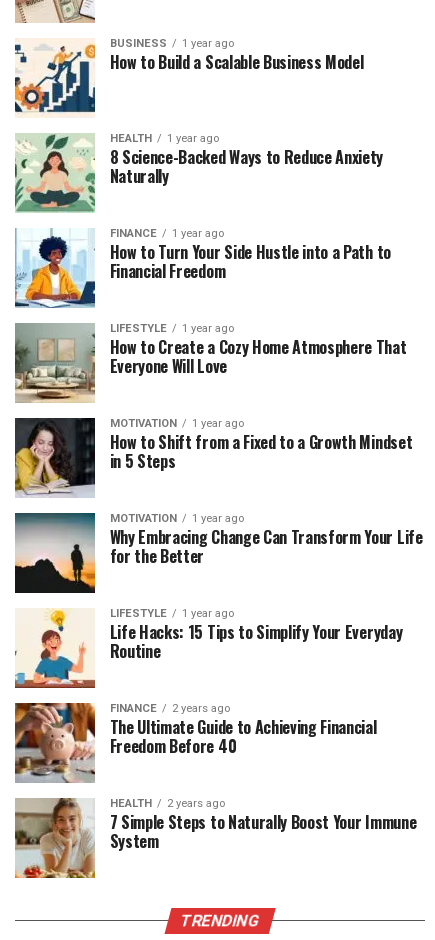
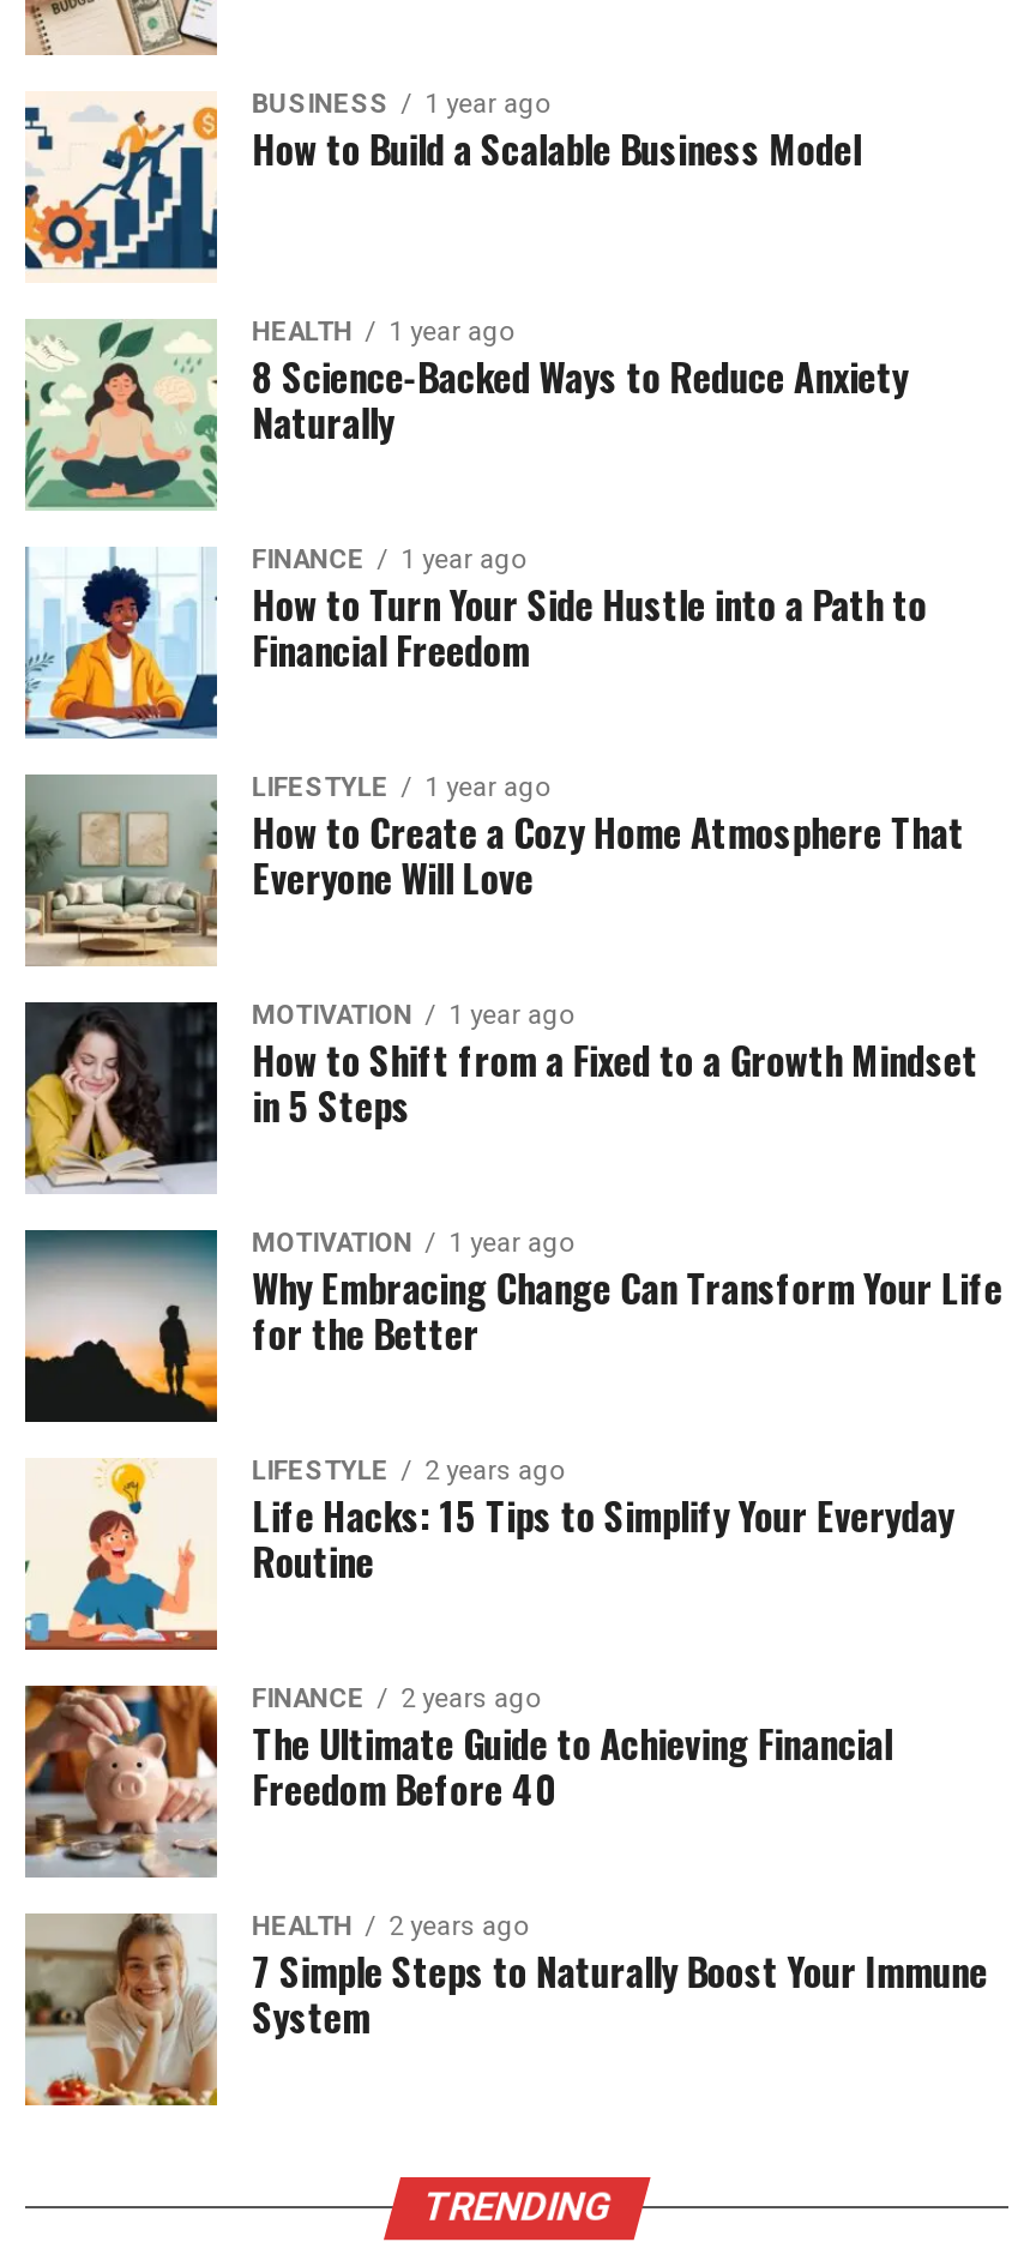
[110,607,234,620] LIFESTYLE 1 year ago -> [252,1455,564,1486] LIFESTYLE 2 years ago

